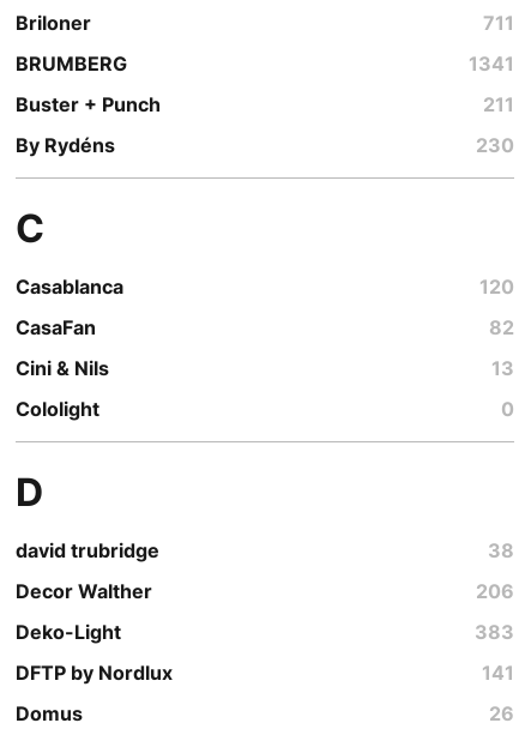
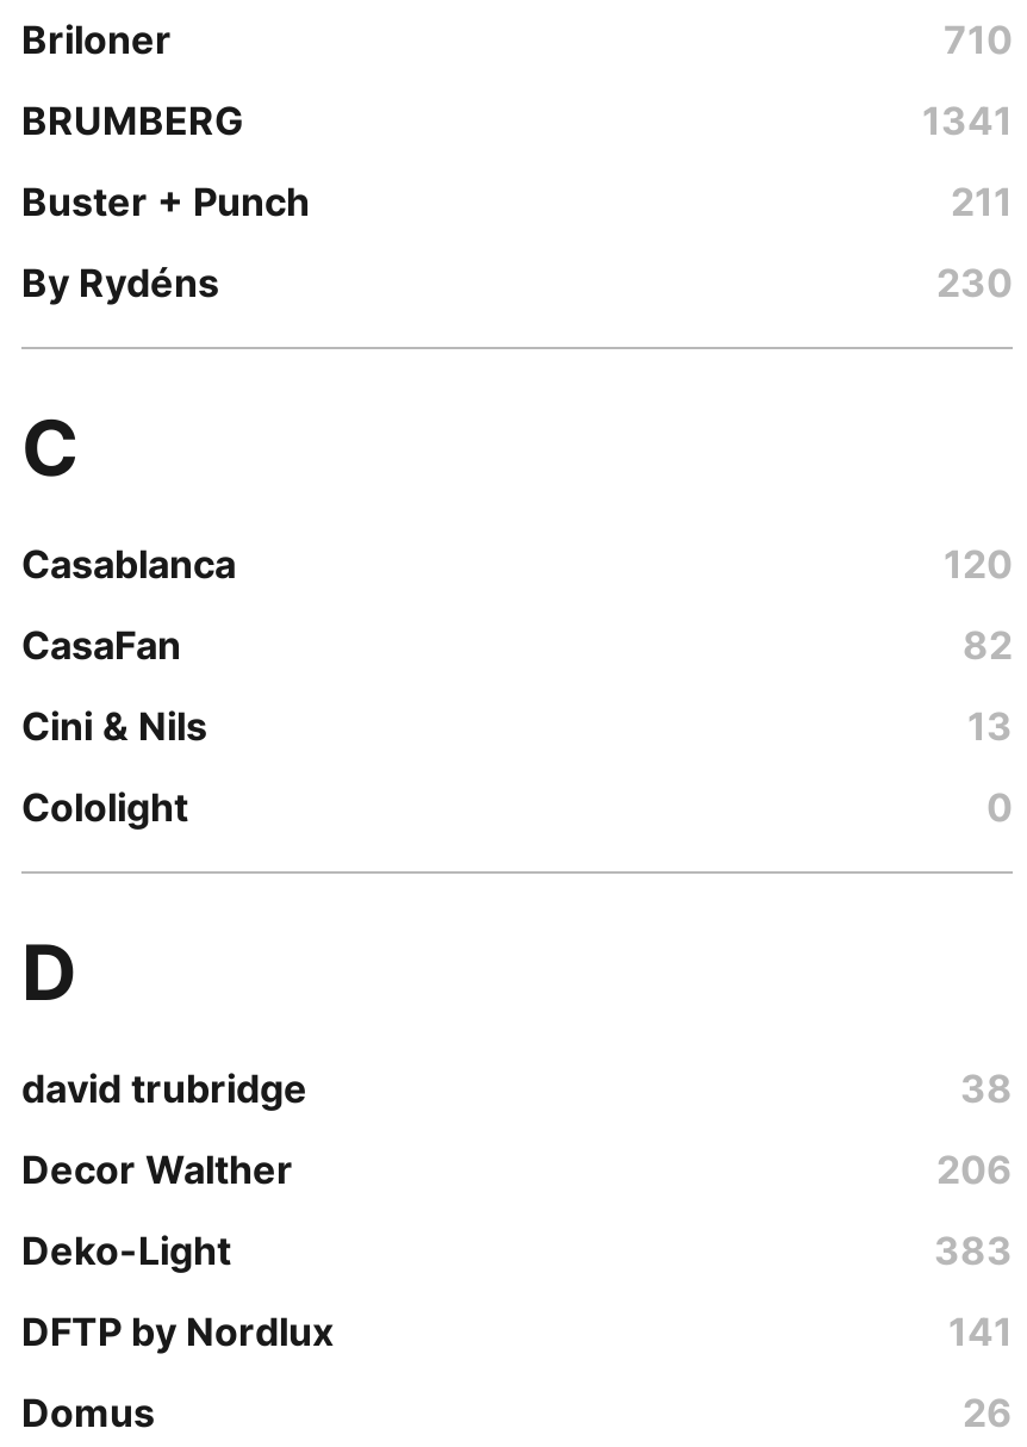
[483,10,514,34] 711 -> [944,15,1013,62] 710

